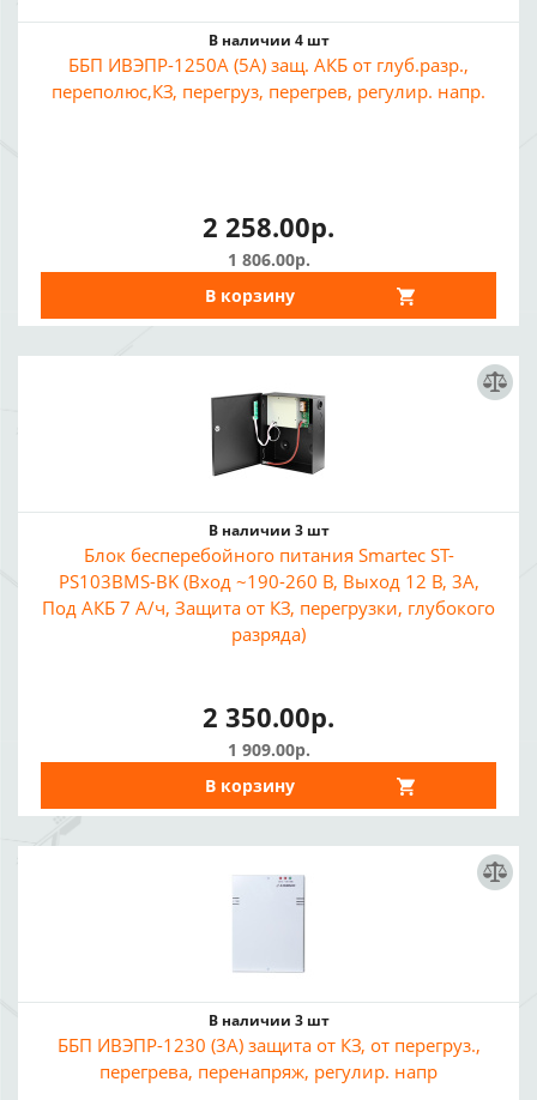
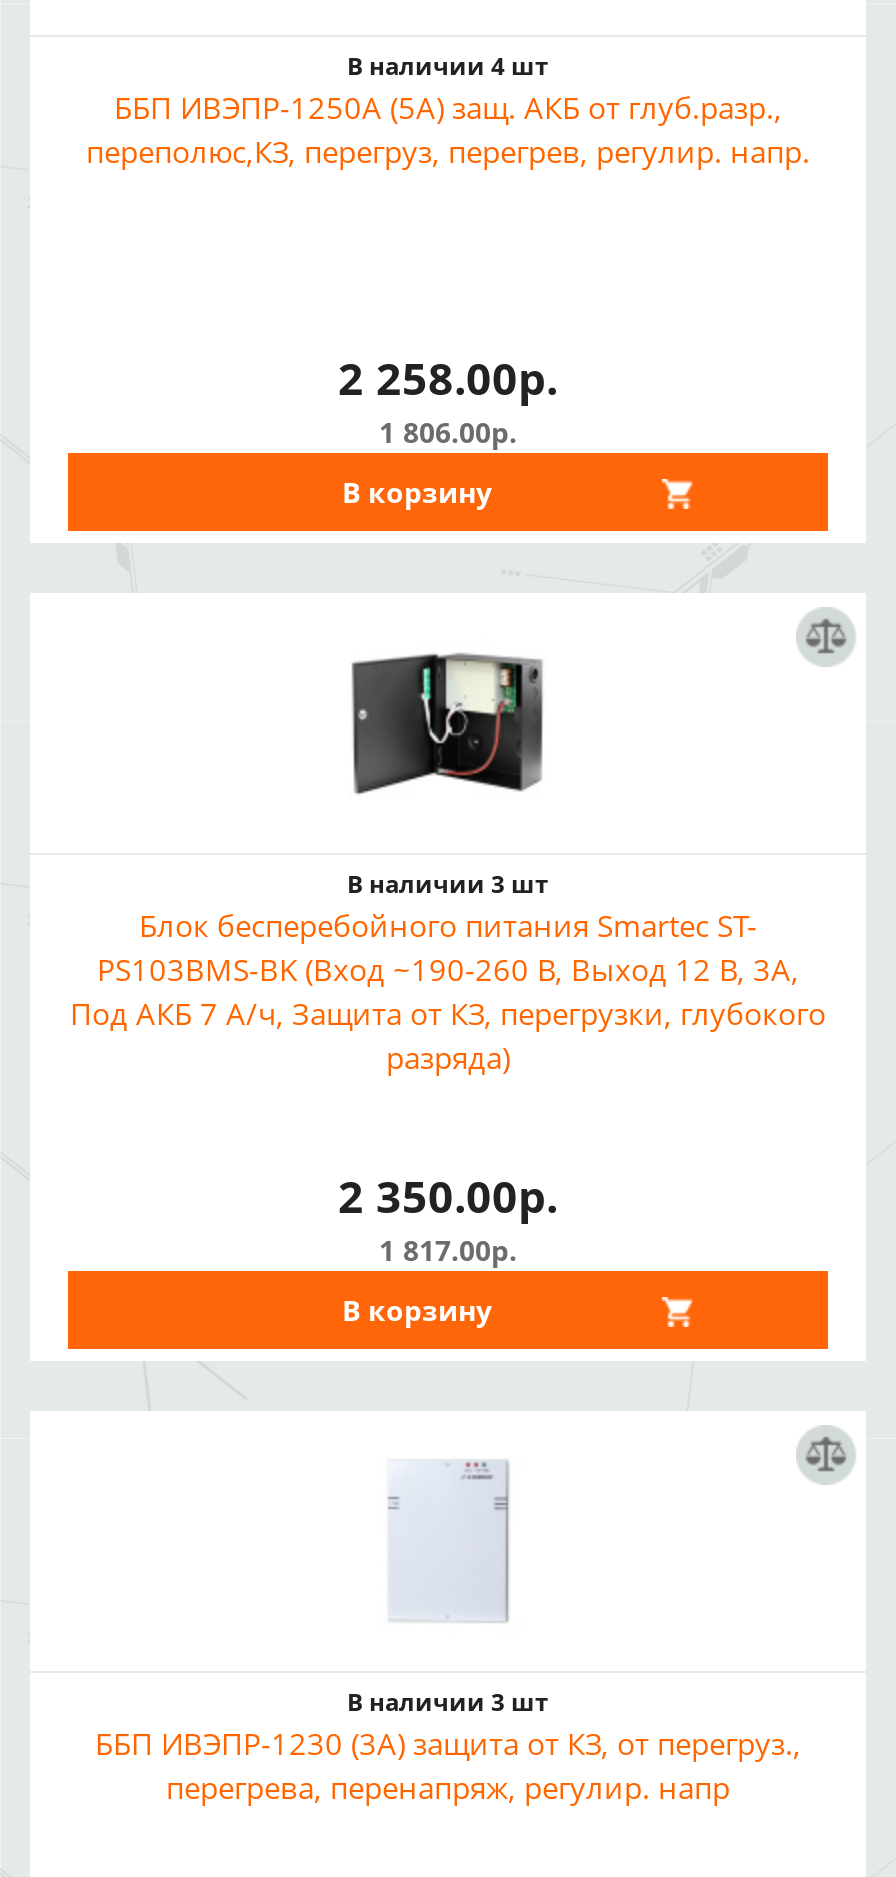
[227,738,310,761] 1 909.00р. -> [379,1231,517,1269] 1 817.00р.

